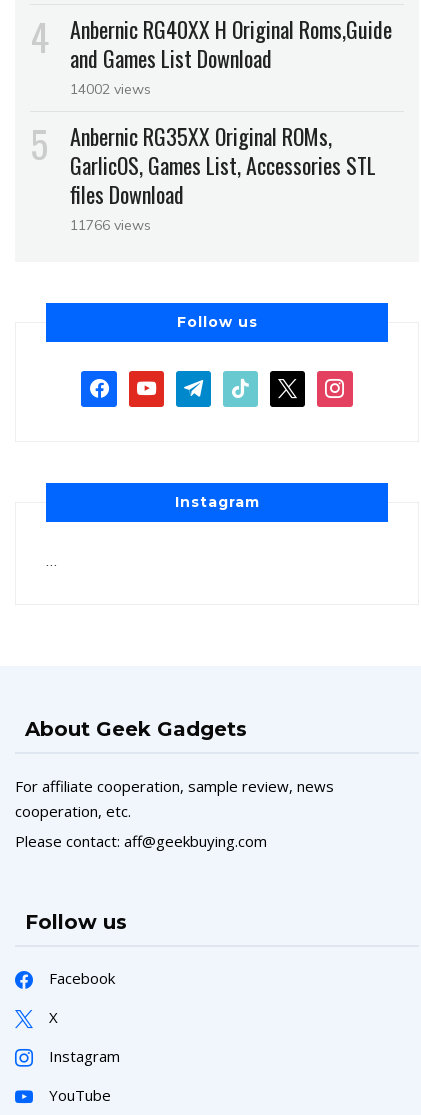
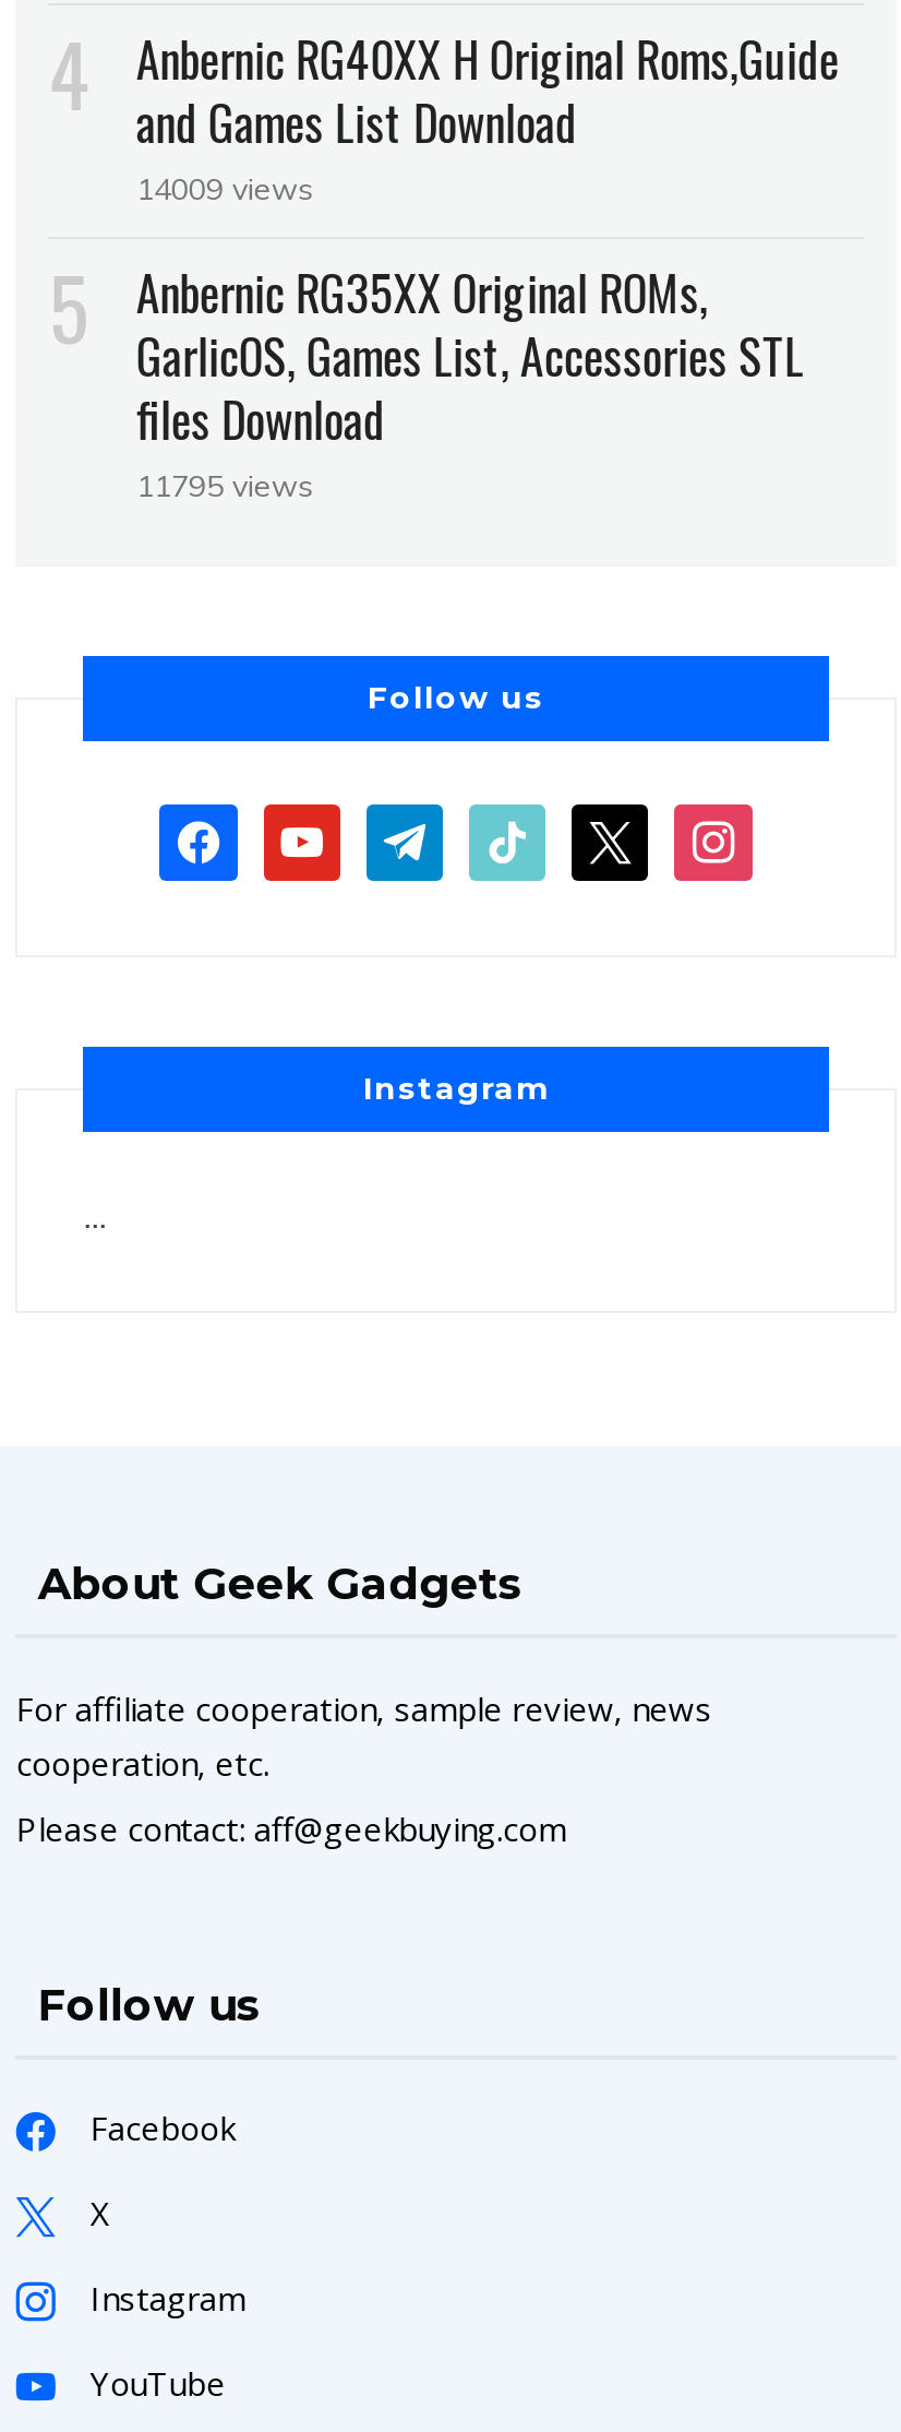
[70,80,151,98] 14002 views -> [136,169,313,208] 14009 views
[70,216,151,234] 11766 views -> [136,466,313,505] 11795 views

